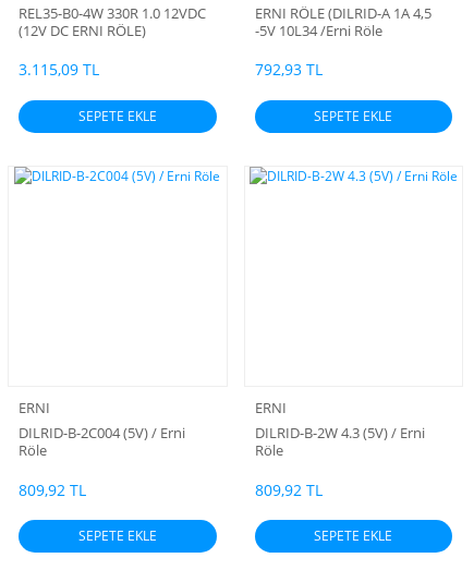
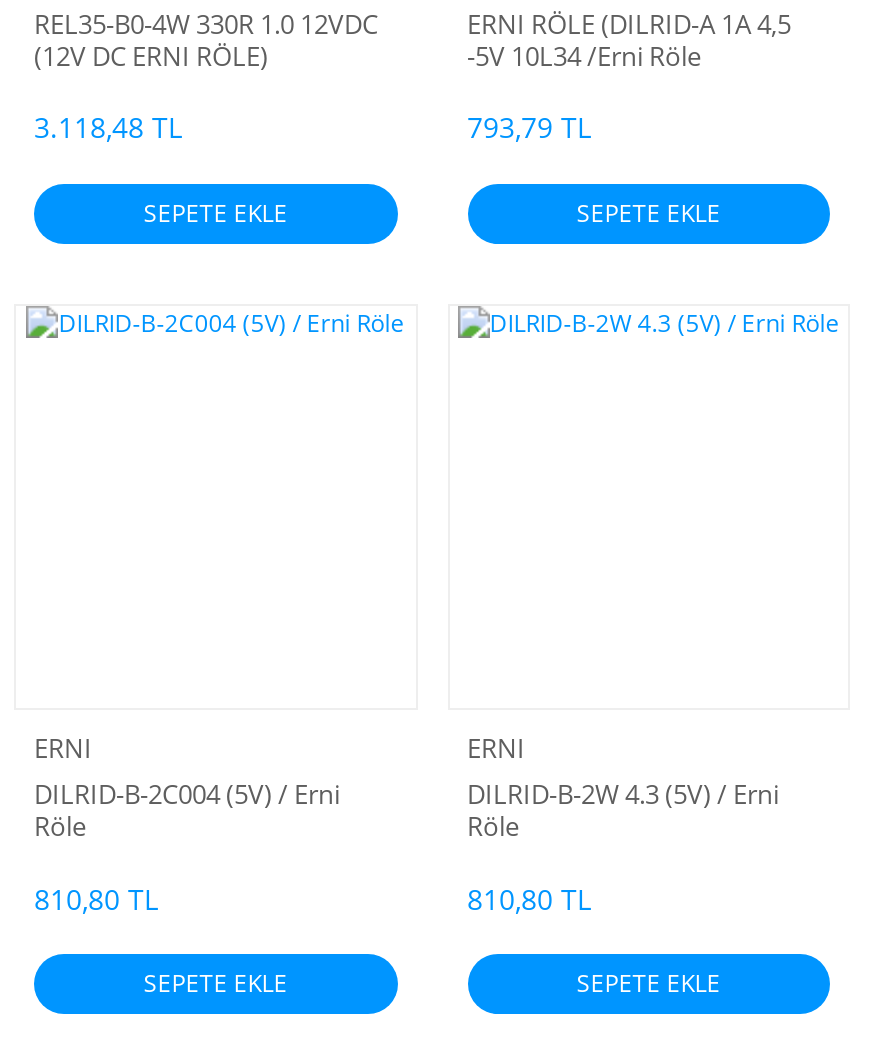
[19,59,99,80] 3.115,09 TL -> [34,108,182,146] 3.118,48 TL
[254,59,322,80] 792,93 TL -> [467,108,591,146] 793,79 TL
[19,479,86,500] 809,92 TL -> [34,879,158,917] 810,80 TL
[254,479,322,500] 809,92 TL -> [467,879,591,917] 810,80 TL

